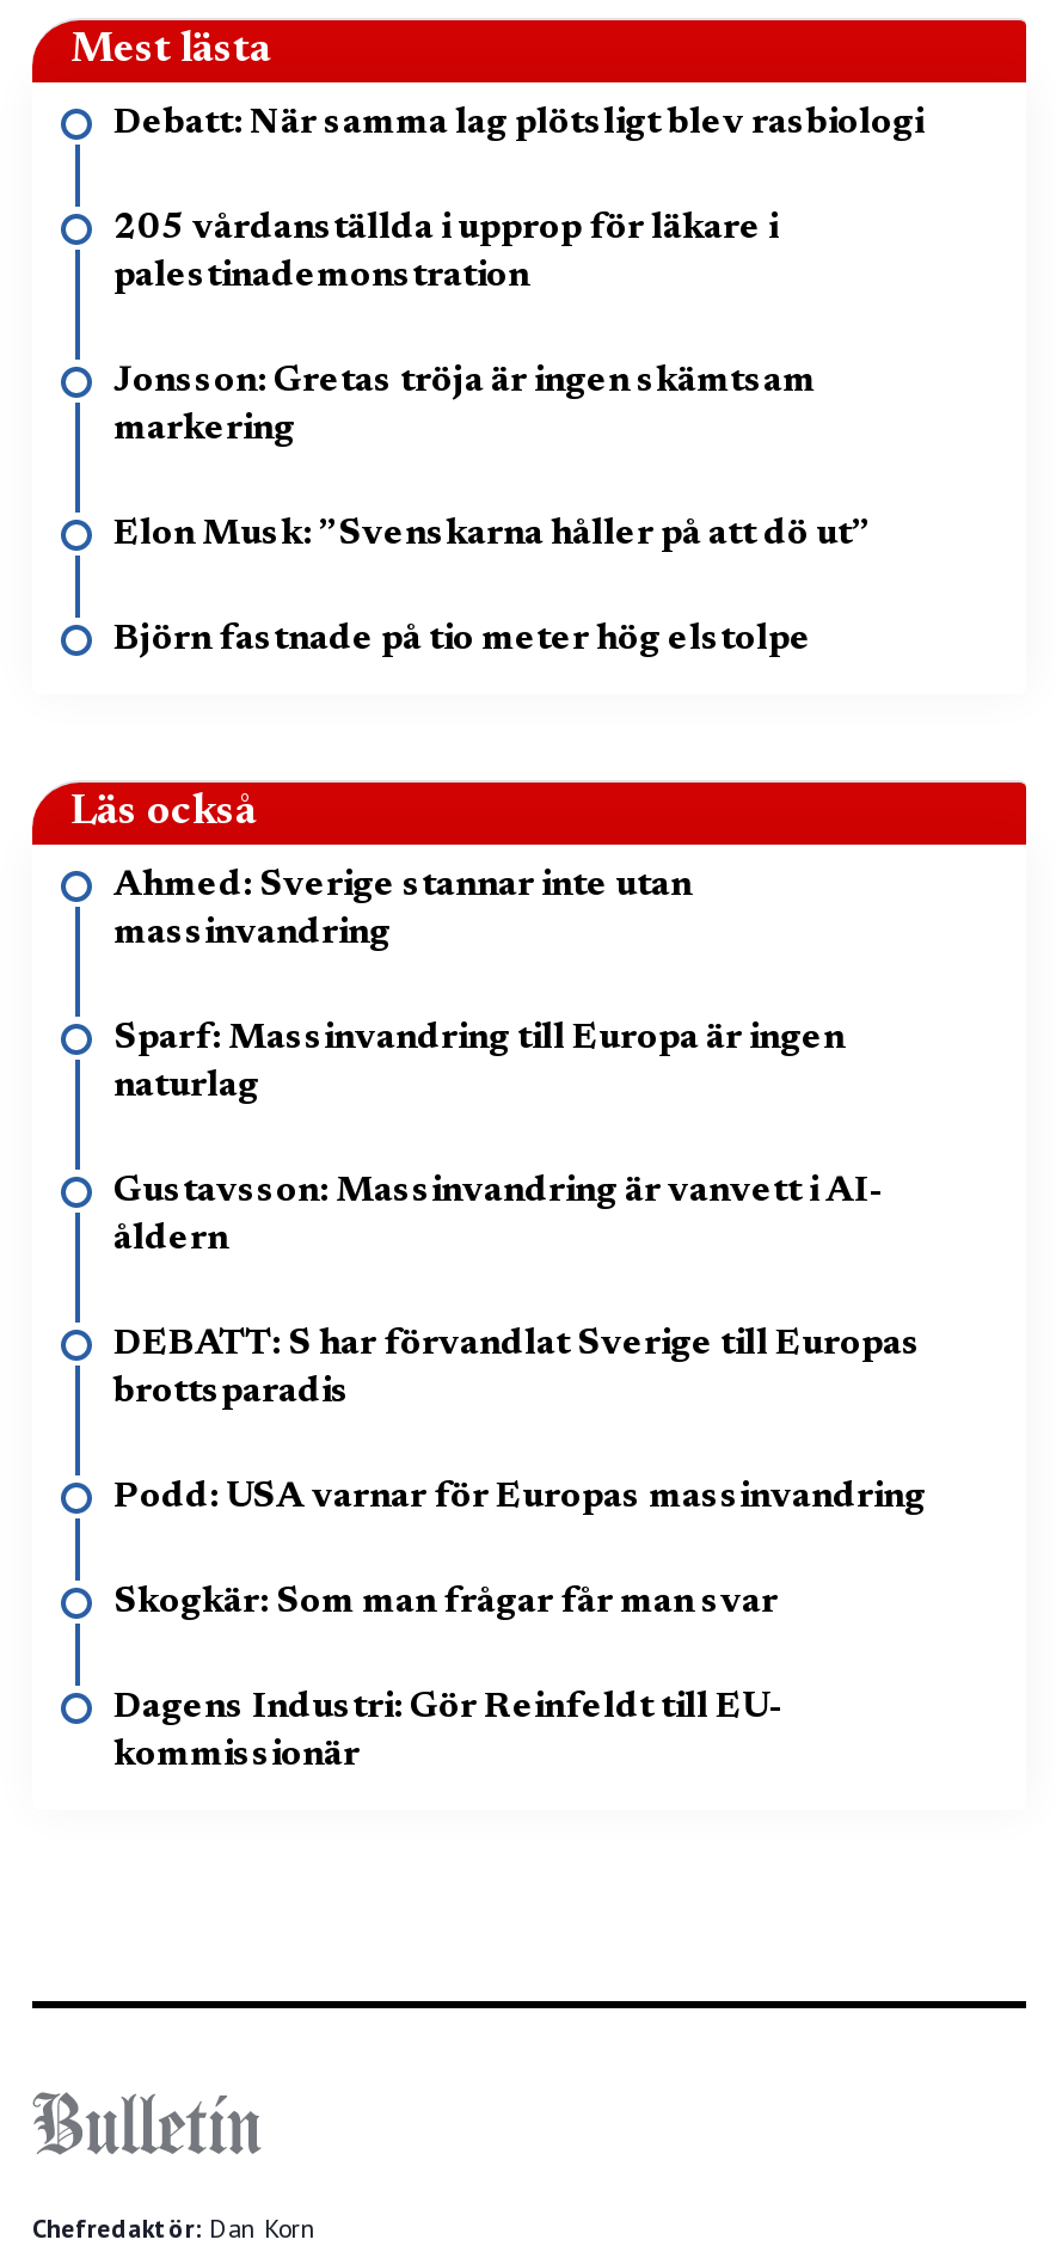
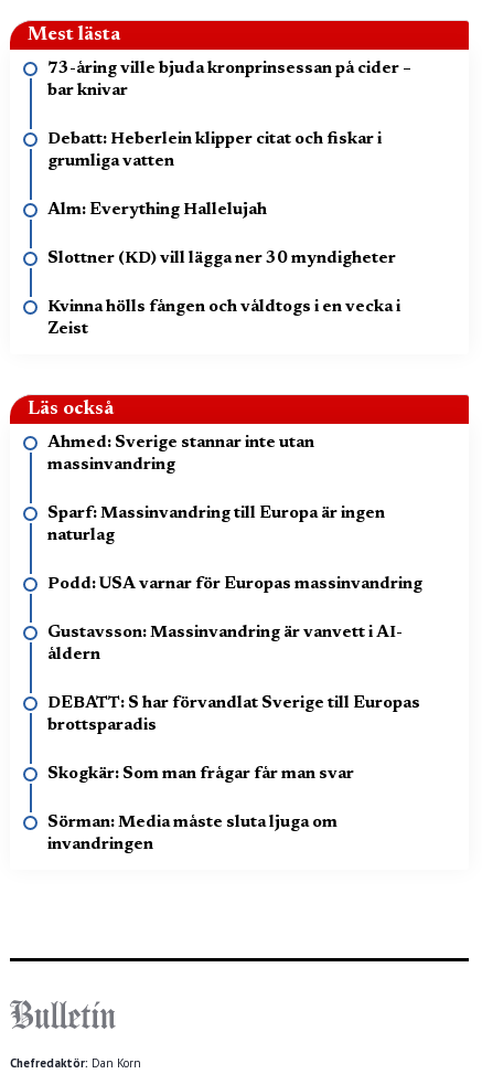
[113,106,923,141] Debatt: När samma lag plötsligt blev rasbiologi -> [47,60,411,99] 73-åring ville bjuda kronprinsessan på cider – | bar knivar
[113,211,778,294] 205 vårdanställda i upprop för läkare i | palestinademonstration -> [47,131,382,170] Debatt: Heberlein klipper citat och fiskar i | grumliga vatten
[113,364,816,447] Jonsson: Gretas tröja är ingen skämtsam | markering -> [47,202,267,218] Alm: Everything Hallelujah
[113,517,871,552] Elon Musk: ”Svenskarna håller på att dö ut” -> [47,250,396,267] Slottner (KD) vill lägga ner 30 myndigheter
[113,622,811,658] Björn fastnade på tio meter hög elstolpe -> [47,299,400,337] Kvinna hölls fången och våldtogs i en vecka i | Zeist
moved [113,1174,921,1410] -> [47,624,420,734]: Gustavsson: Massinvandring är vanvett i AI- | åldern | DEBATT: S har förvandlat Sverige till Europas | brottsparadis
moved [113,1480,926,1515] -> [47,576,422,592]: Podd: USA varnar för Europas massinvandring
[113,1690,782,1773] Dagens Industri: Gör Reinfeldt till EU- | kommissionär -> [47,814,338,853] Sörman: Media måste sluta ljuga om | invandringen

